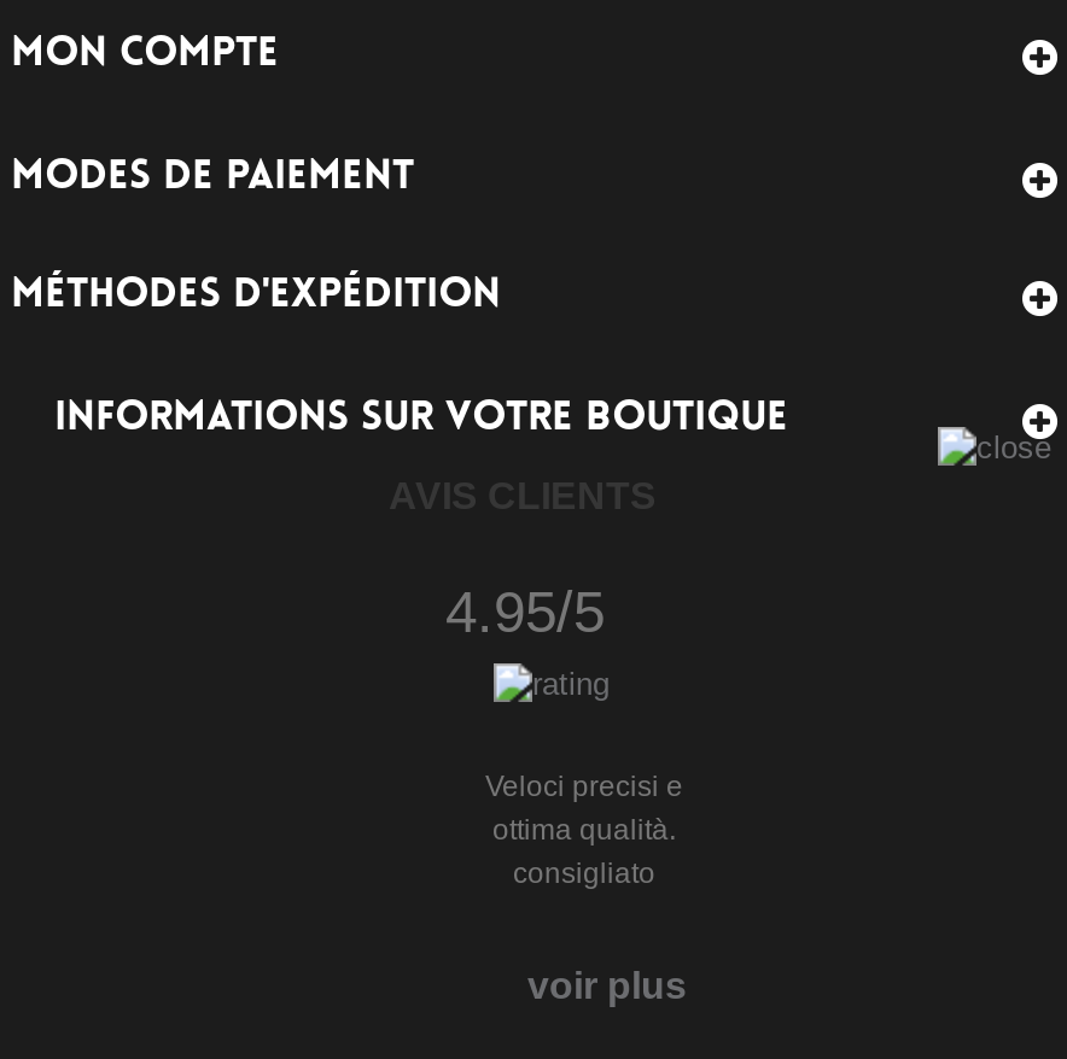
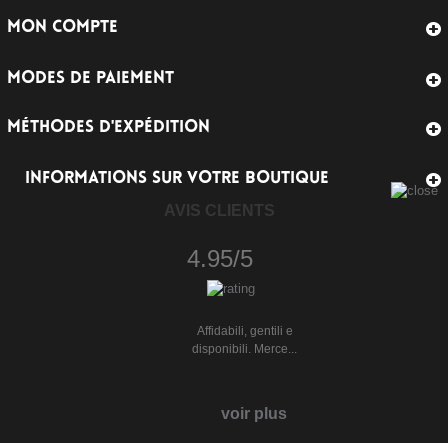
[485,769,683,889] Veloci precisi e | ottima qualità. | consigliato -> [192,324,297,356] Affidabili, gentili e | disponibili. Merce...

